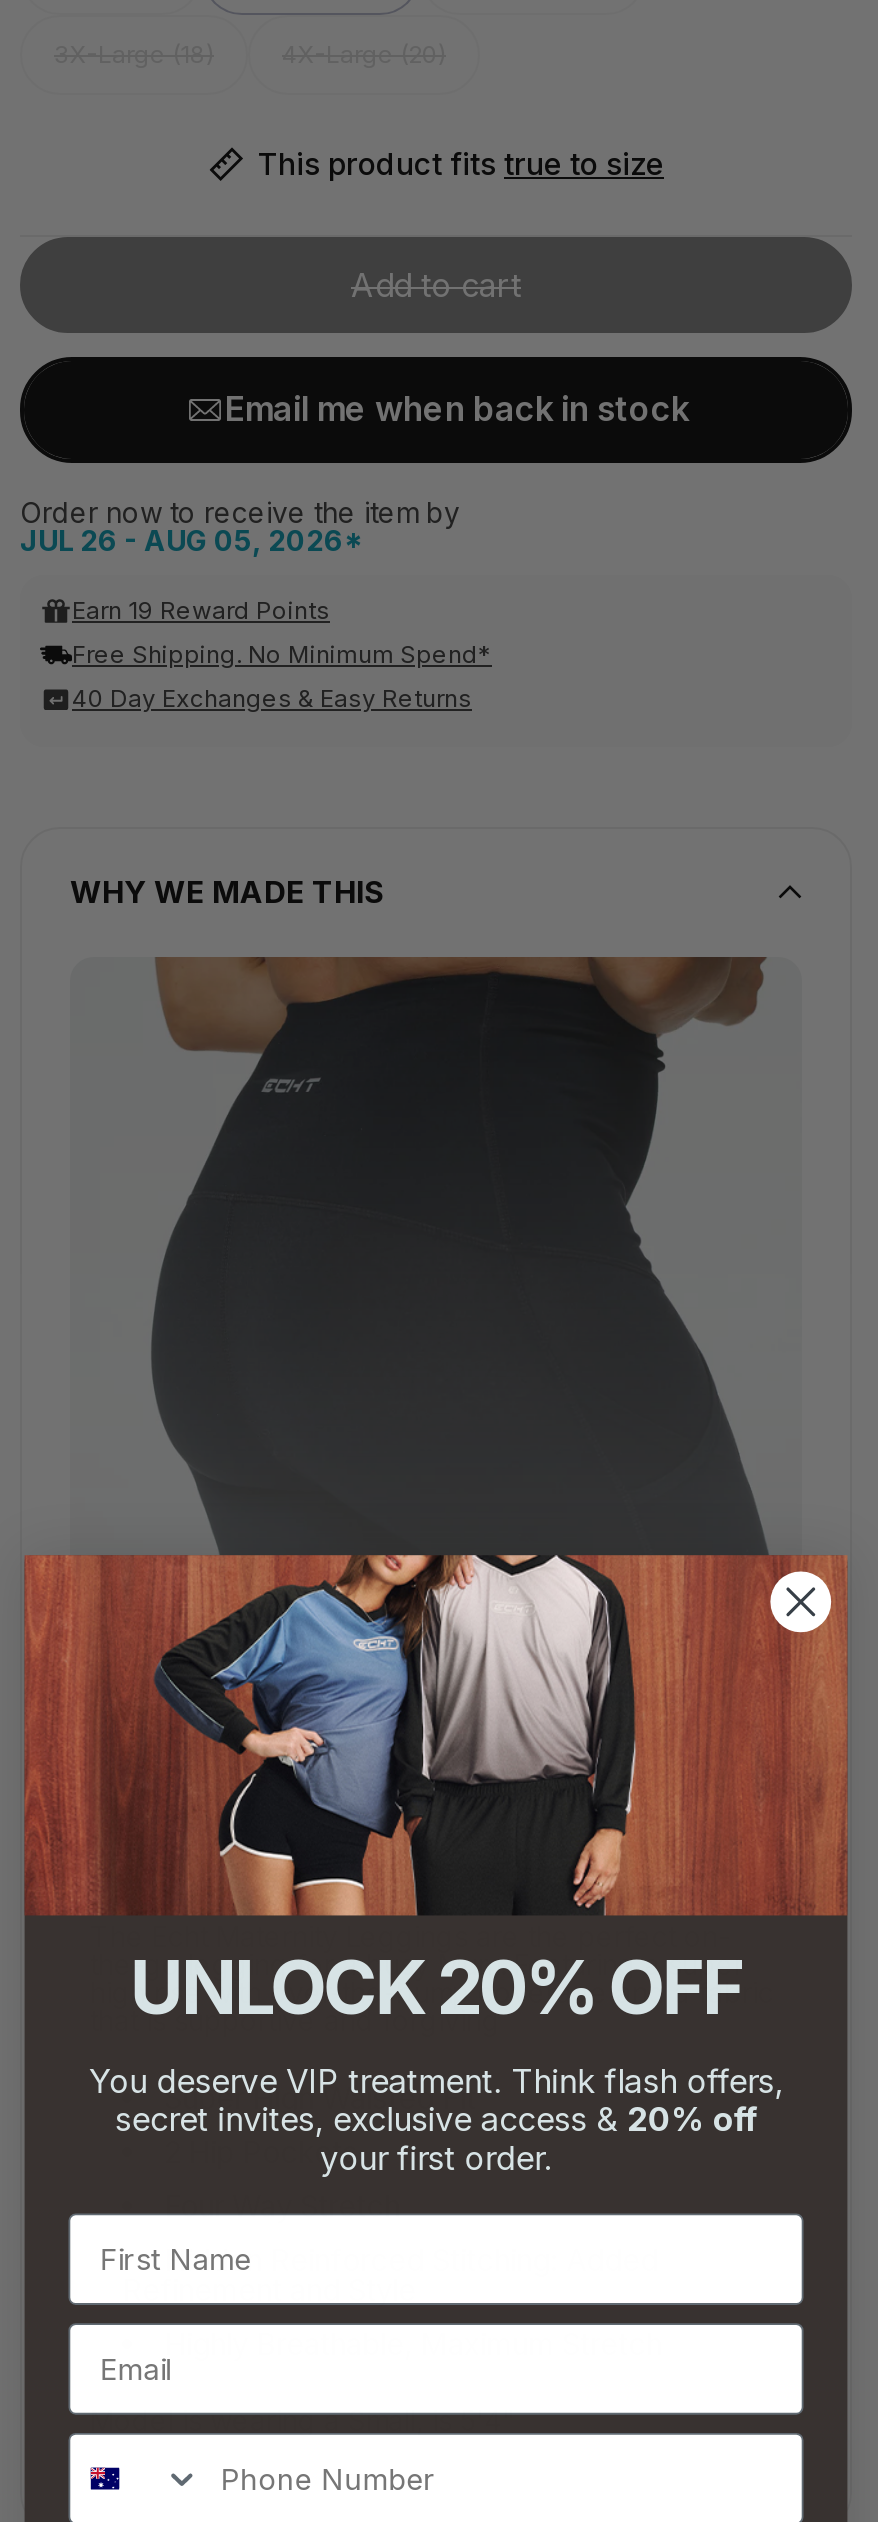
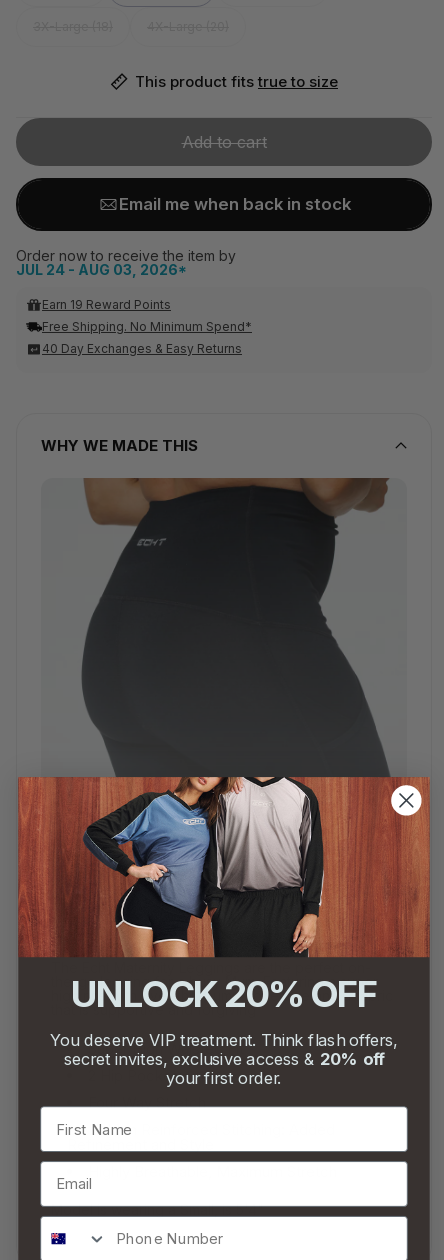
[20,522,362,556] JUL 26 - AUG 05, 2026* -> [16,261,187,278] JUL 24 - AUG 03, 2026*

